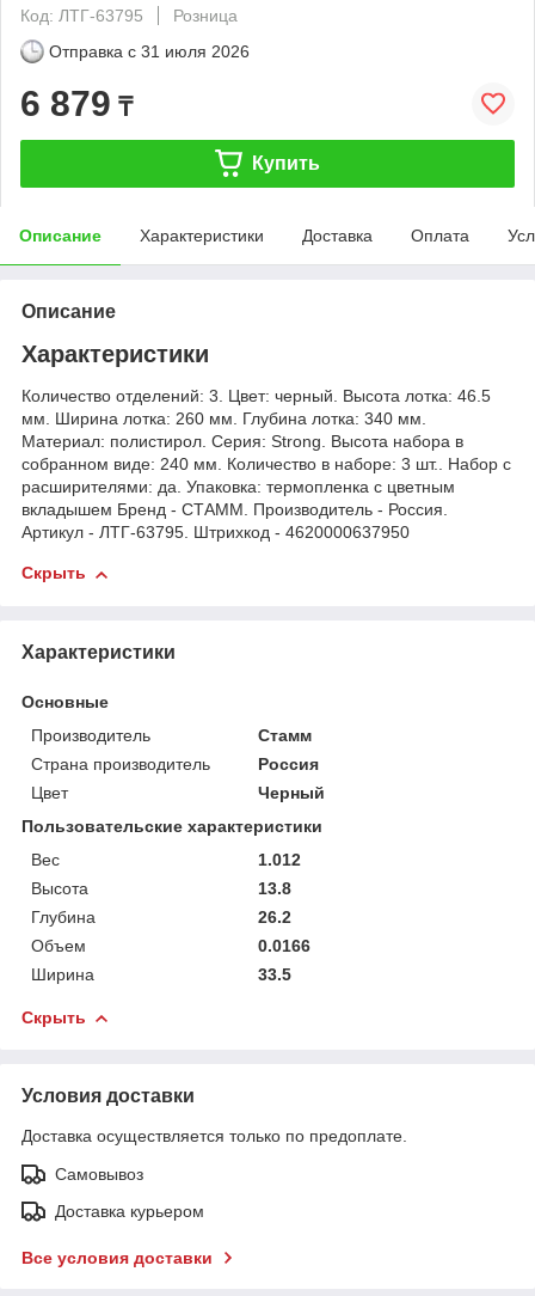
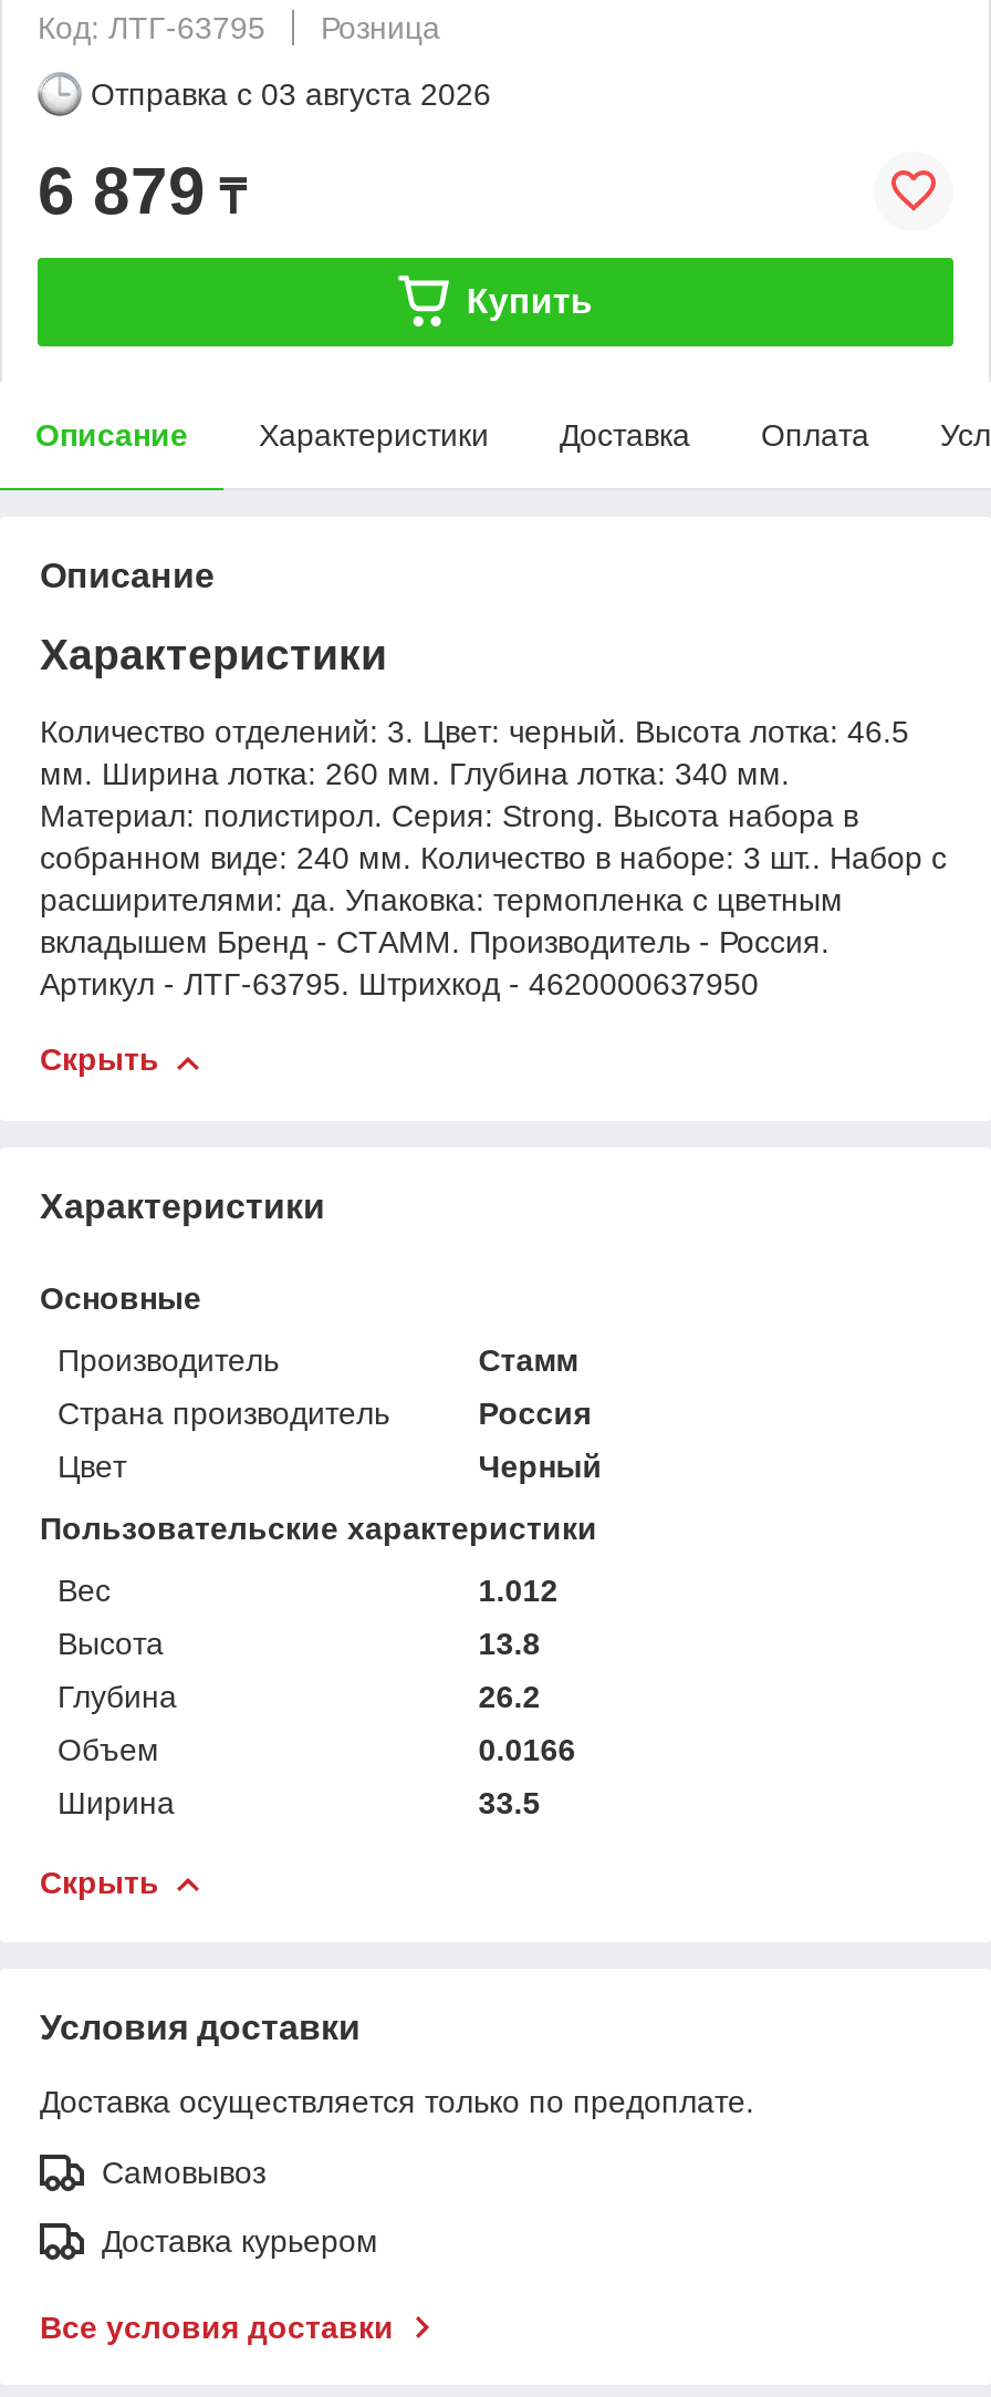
[49,42,250,61] Отправка с 31 июля 2026 -> [91,76,491,111] Отправка с 03 августа 2026

